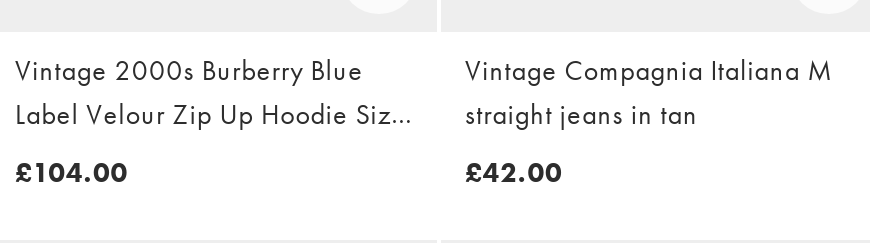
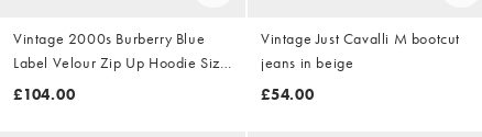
[465,51,833,131] Vintage Compagnia Italiana M | straight jeans in tan -> [261,28,460,72] Vintage Just Cavalli M bootcut | jeans in beige
[465,153,563,189] £42.00 -> [261,84,315,104] £54.00

